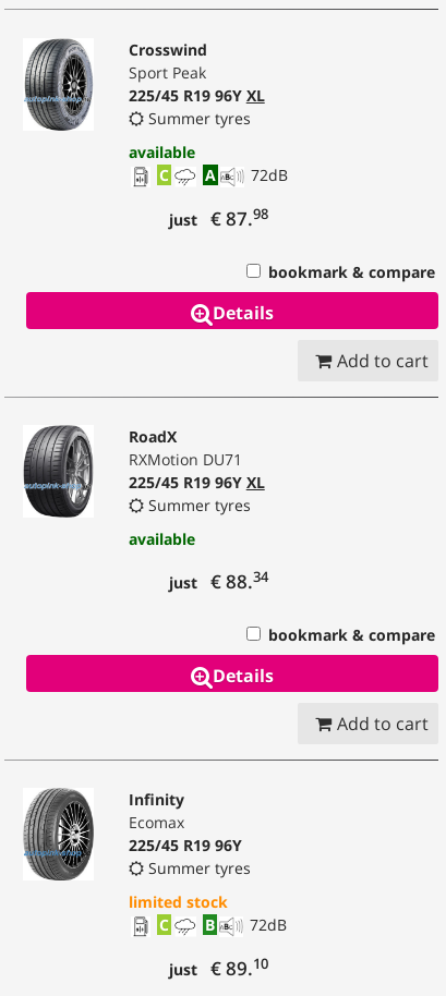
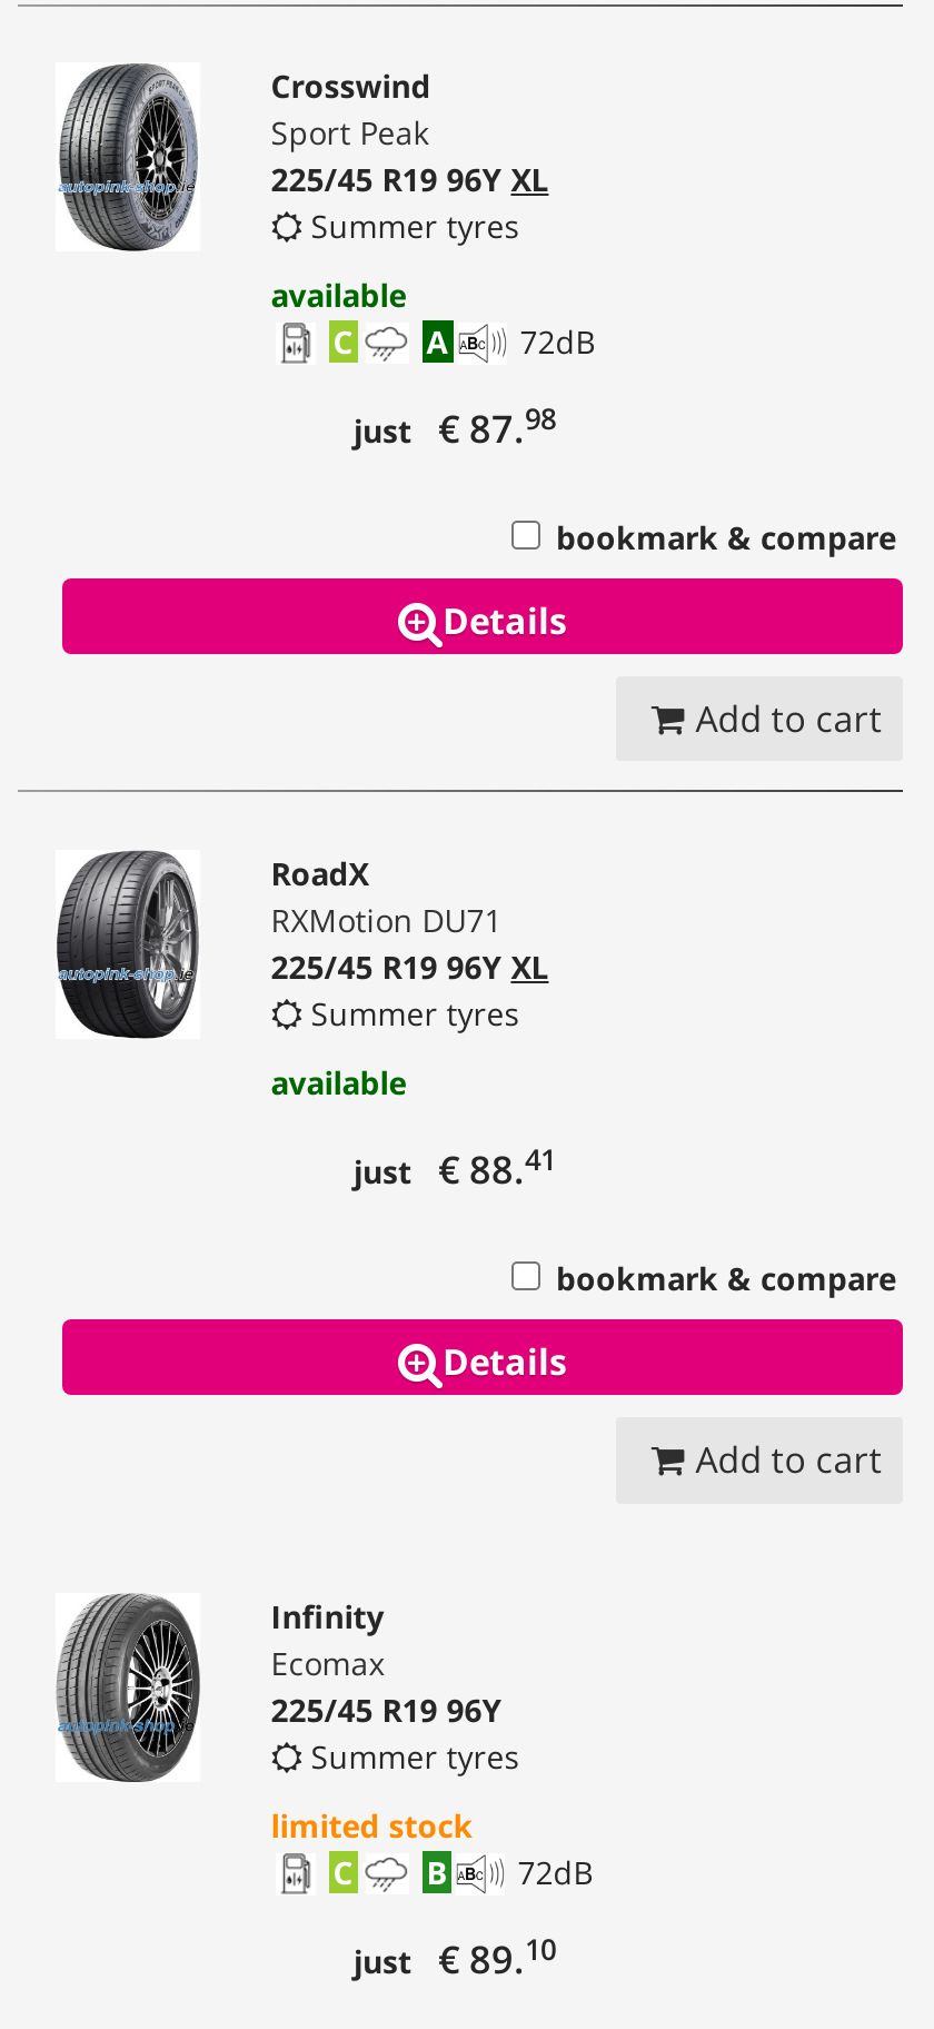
[169,567,268,594] just € 88.34 -> [354,1139,556,1195] just € 88.41

